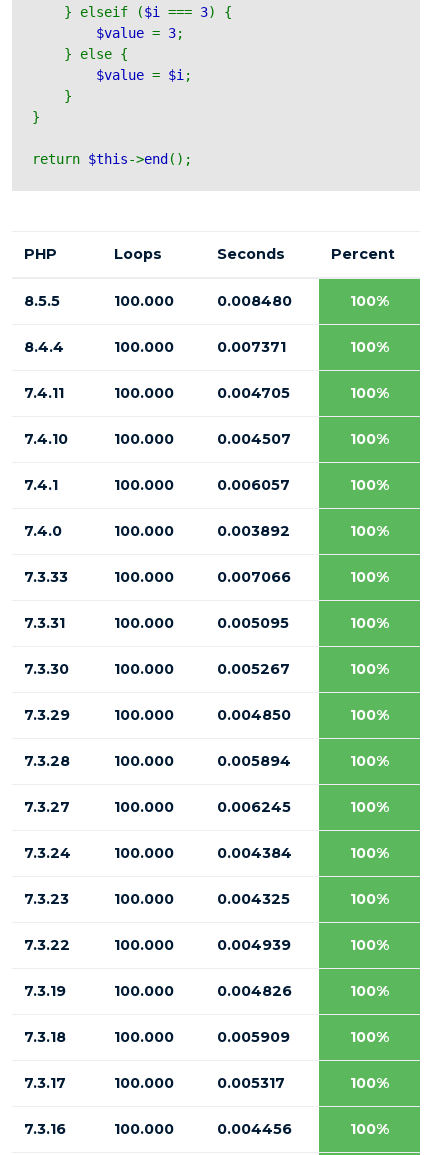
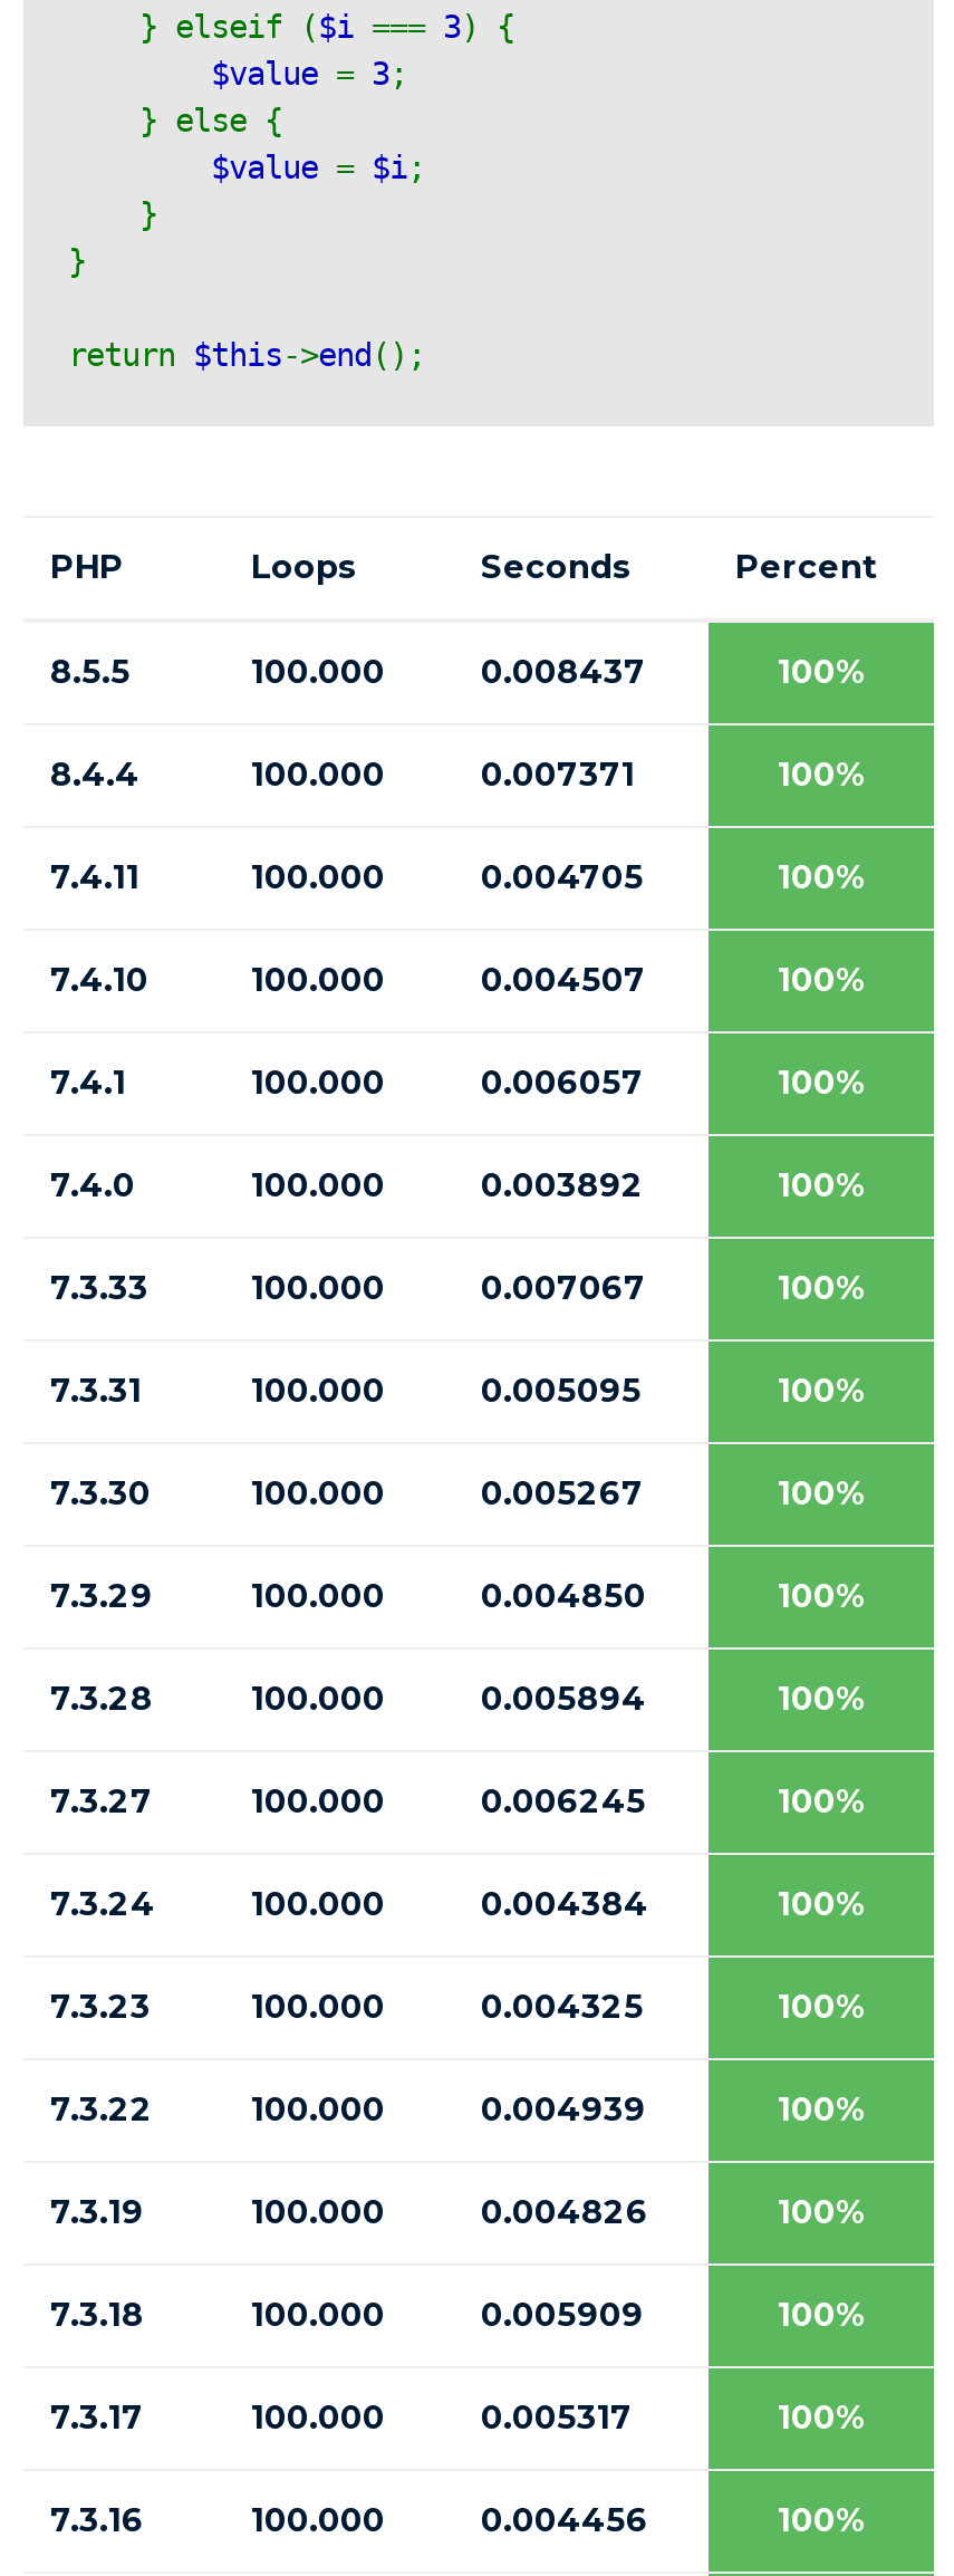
[217,292,292,310] 0.008480 -> [481,652,646,692] 0.008437
[217,568,291,586] 0.007066 -> [481,1268,646,1308] 0.007067

